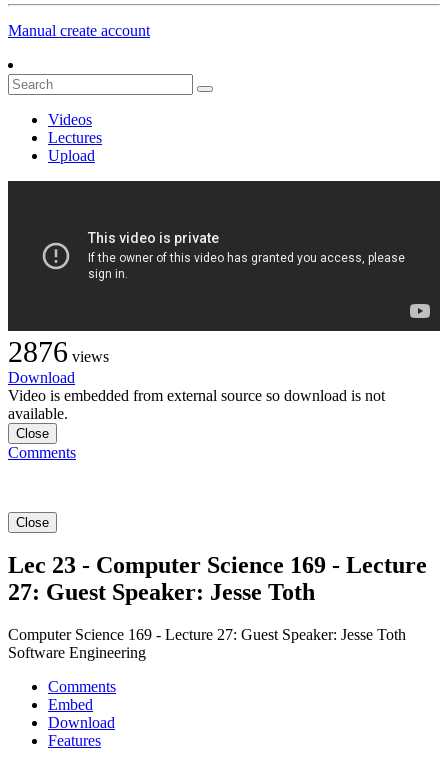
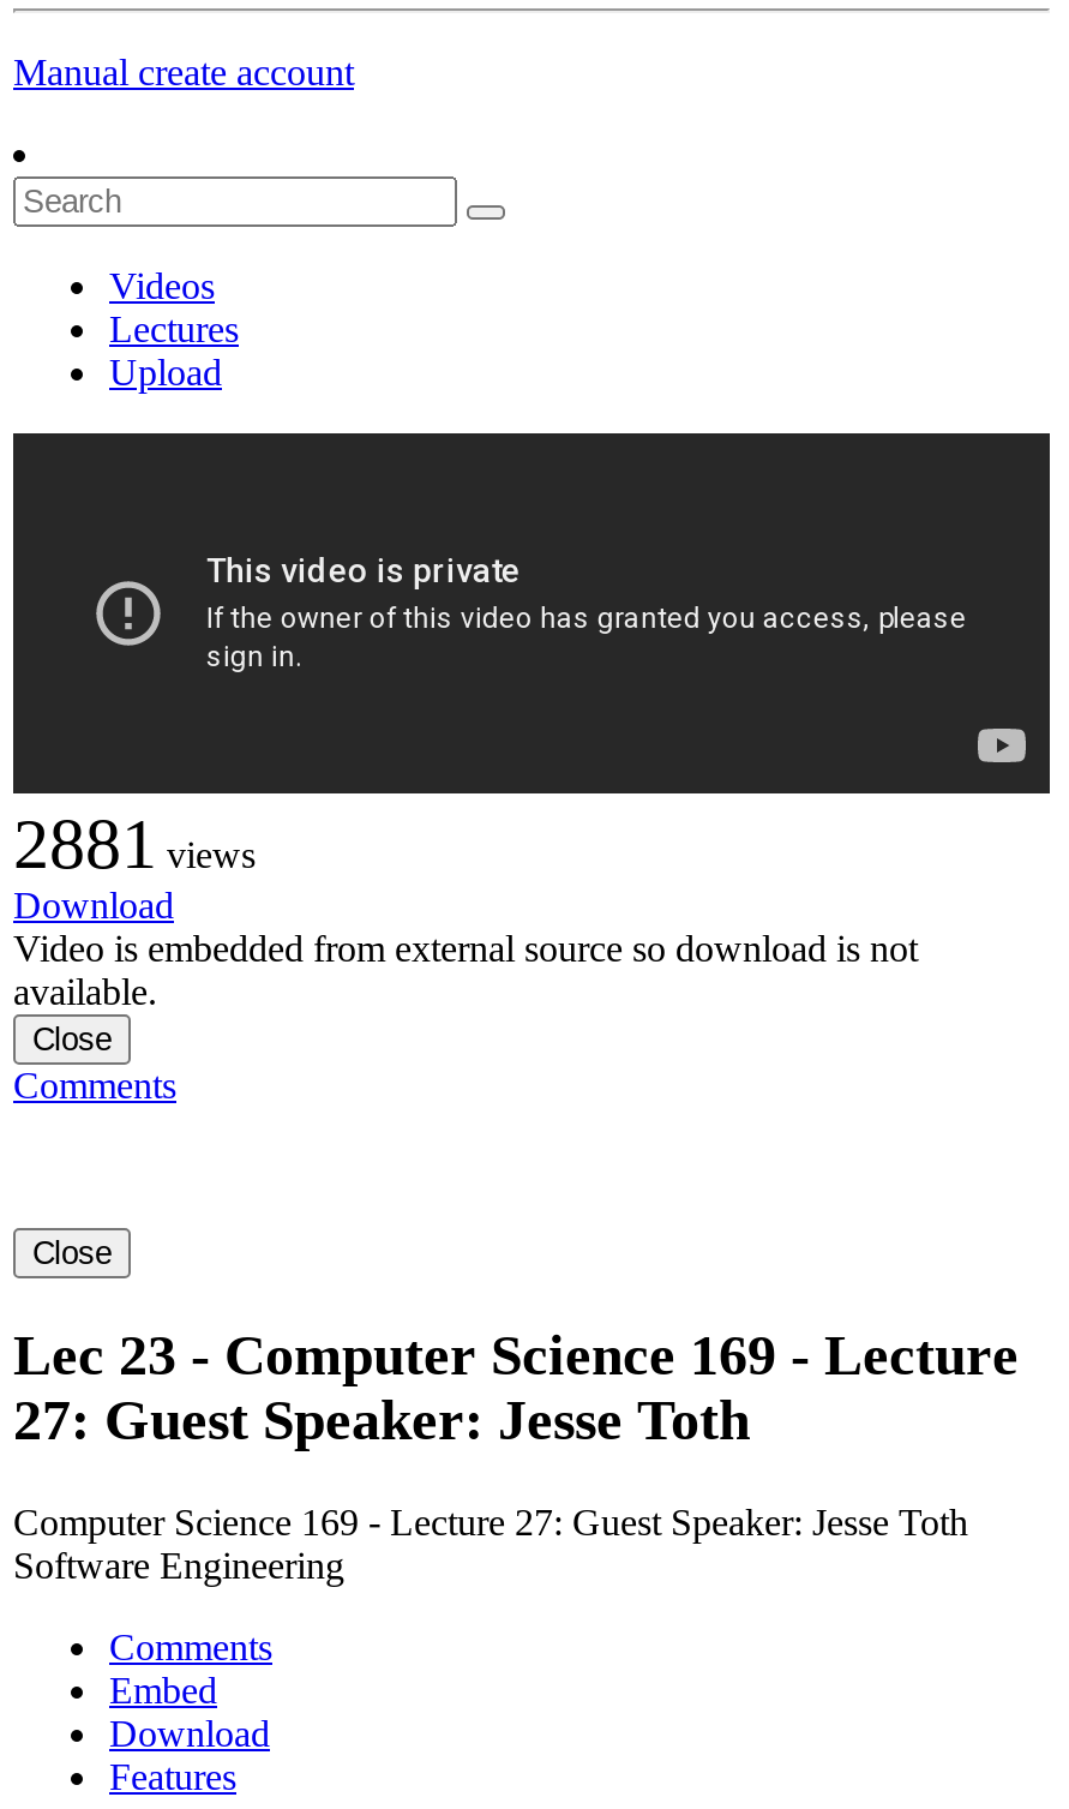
[8,334,109,367] 2876 views -> [13,802,256,881] 2881 views

